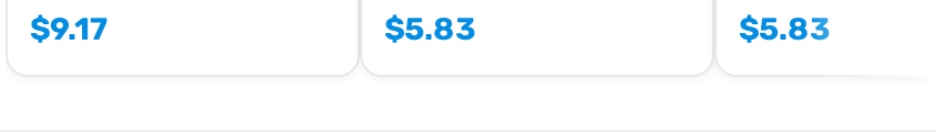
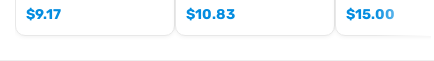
[384,10,475,47] $5.83 -> [186,5,235,22] $10.83
[739,10,830,47] $5.83 -> [346,5,395,22] $15.00

